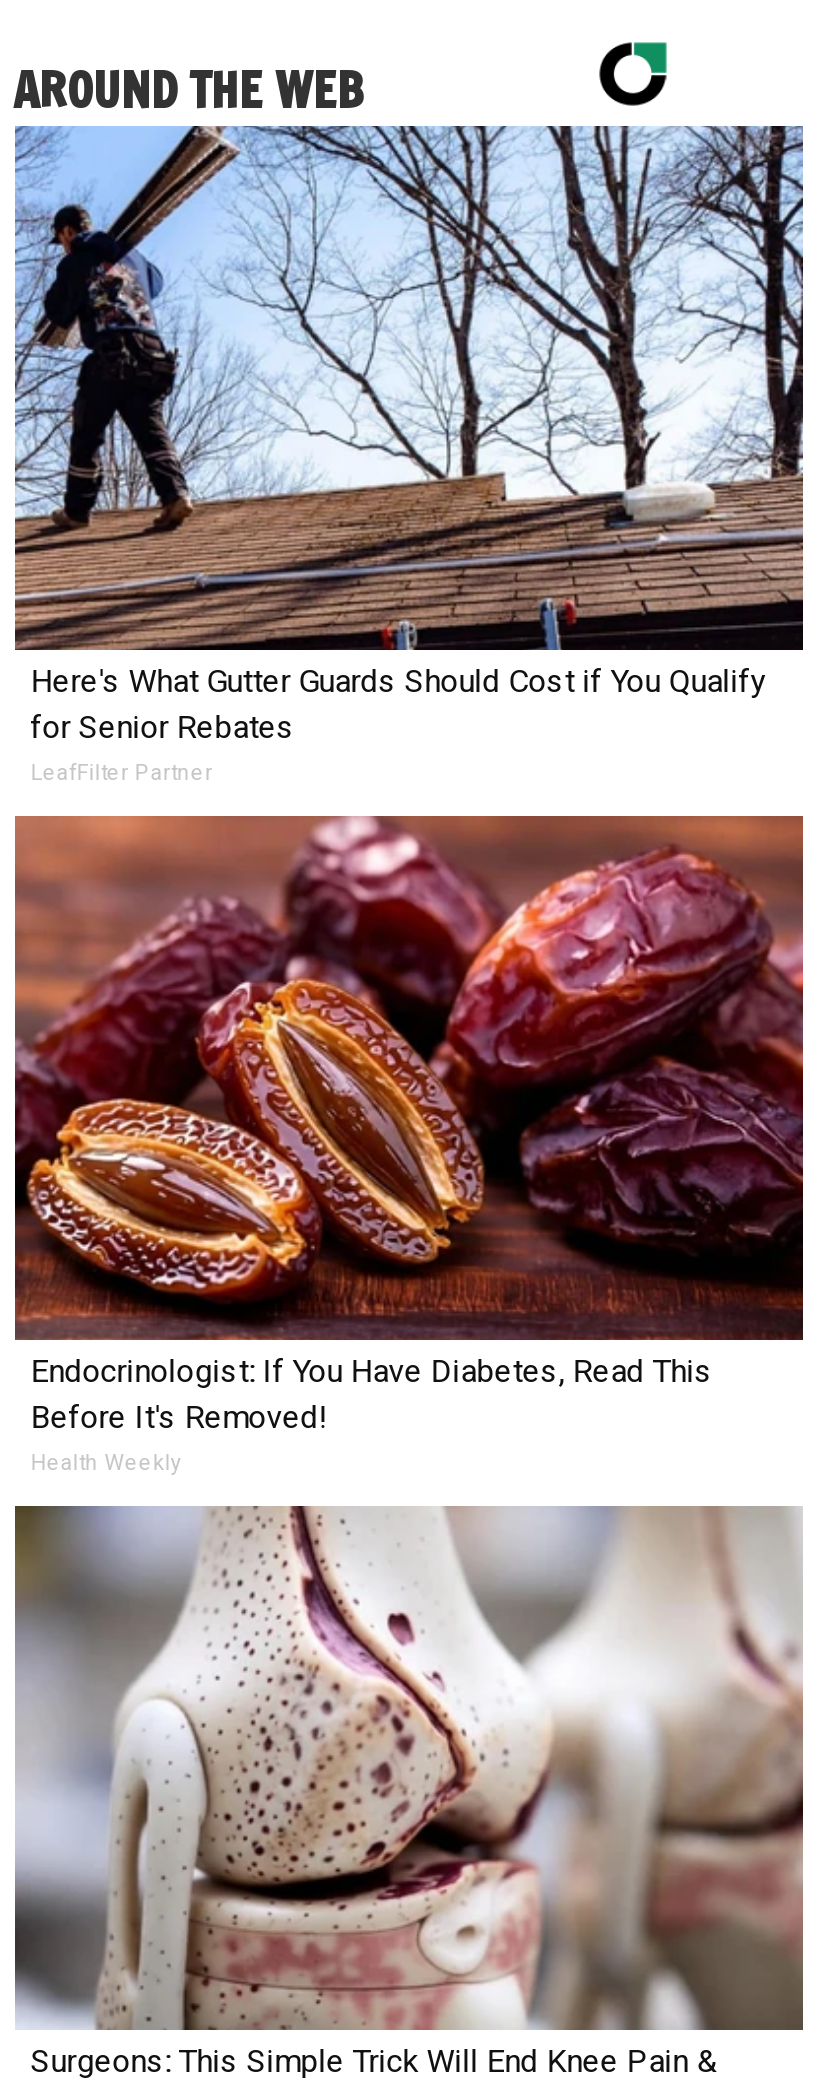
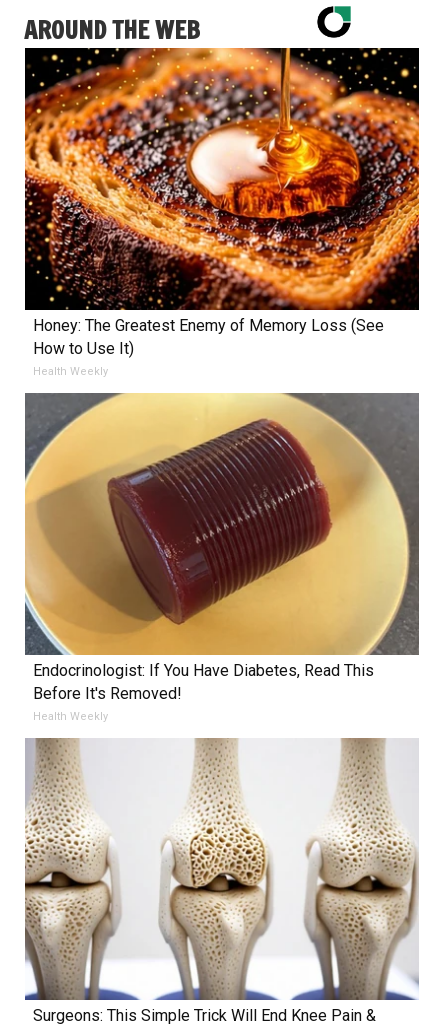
[13,124,805,786] [image] | Here's What Gutter Guards Should Cost if You Qualify | for Senior Rebates | LeafFilter Partner -> [24,47,420,378] [image] | Honey: The Greatest Enemy of Memory Loss (See | How to Use It) | Health Weekly
[13,814,805,1342] [image] -> [24,392,420,656] [image]
[13,1504,805,2032] [image] -> [24,738,419,1001] [image]

